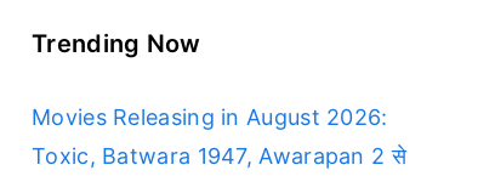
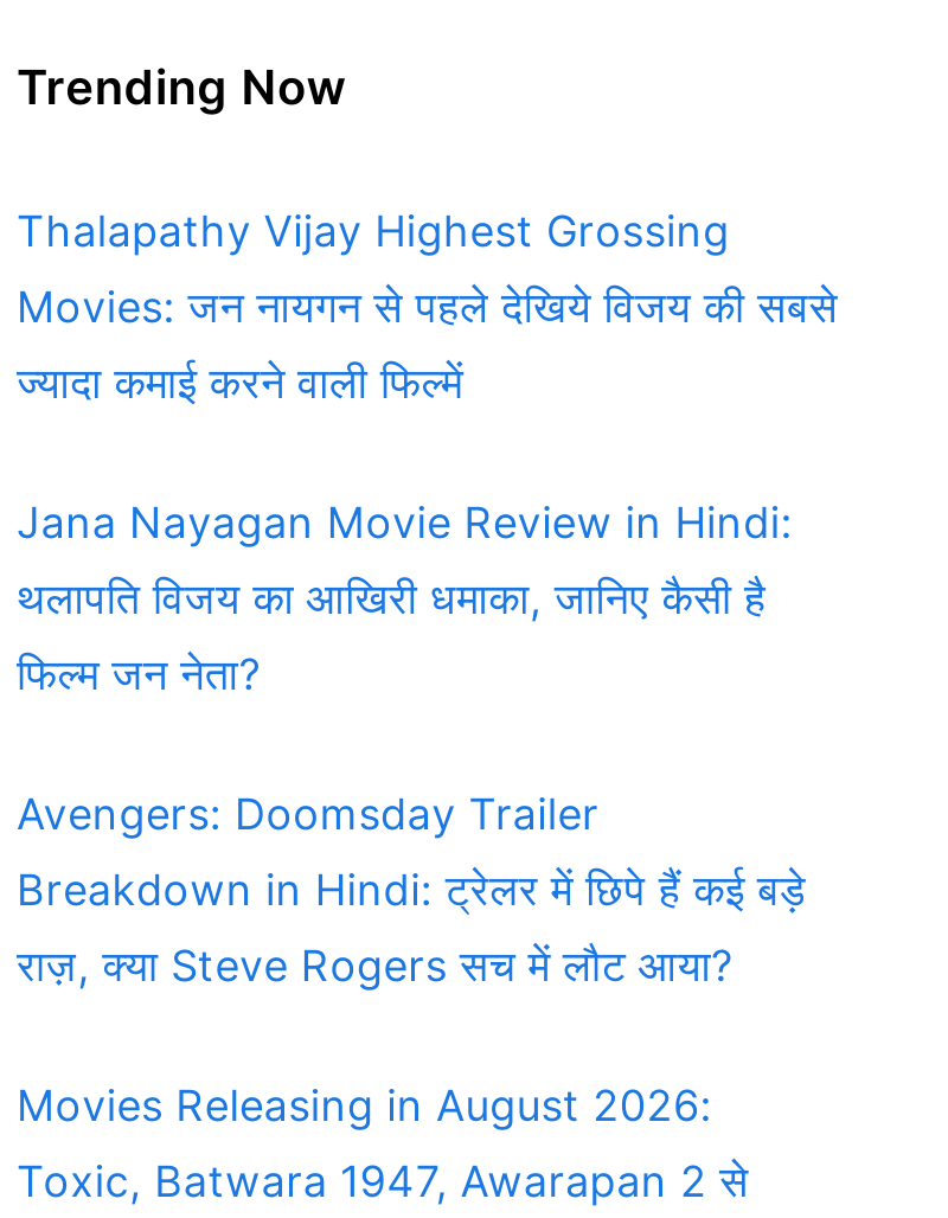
none -> [17,205,838,990] Thalapathy Vijay Highest Grossing | Movies: जन नायगन से पहले देखिये विजय की सबसे | ज्यादा कमाई करने वाली फिल्में | Jana Nayagan Movie Review in Hindi: | थलापति विजय का आखिरी धमाका, जानिए कैसी है | फिल्म जन नेता? | Avengers: Doomsday Trailer | Breakdown in Hindi: ट्रेलर में छिपे हैं कई बड़े | राज़, क्या Steve Rogers सच में लौट आया?

